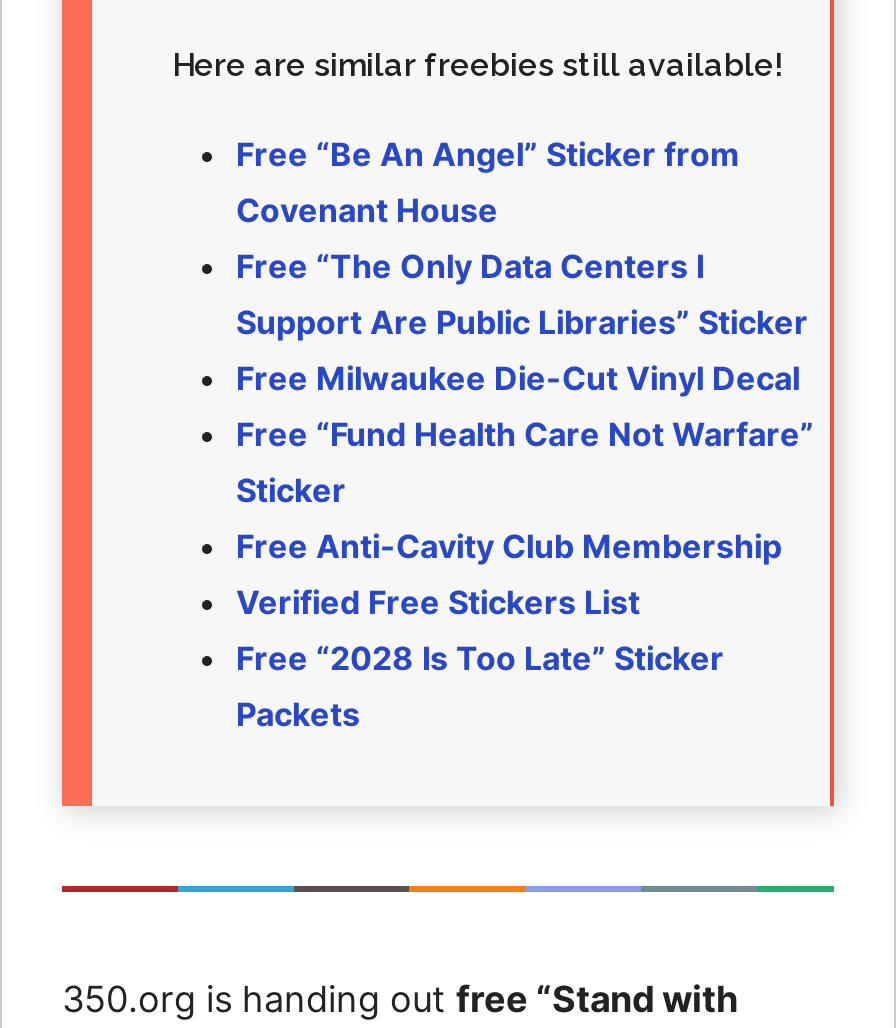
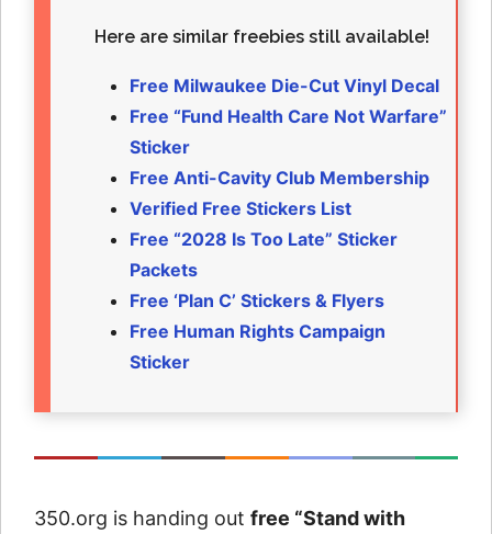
[236,135,808,343] Free “Be An Angel” Sticker from | Covenant House | Free “The Only Data Centers I | Support Are Public Libraries” Sticker -> none
moved [236,359,814,735] -> [130,75,447,281]: Free Milwaukee Die-Cut Vinyl Decal | Free “Fund Health Care Not Warfare” | Sticker | Free Anti-Cavity Club Membership | Verified Free Stickers List | Free “2028 Is Too Late” Sticker | Packets
none -> [130,290,385,373] Free ‘Plan C’ Stickers & Flyers | Free Human Rights Campaign | Sticker

